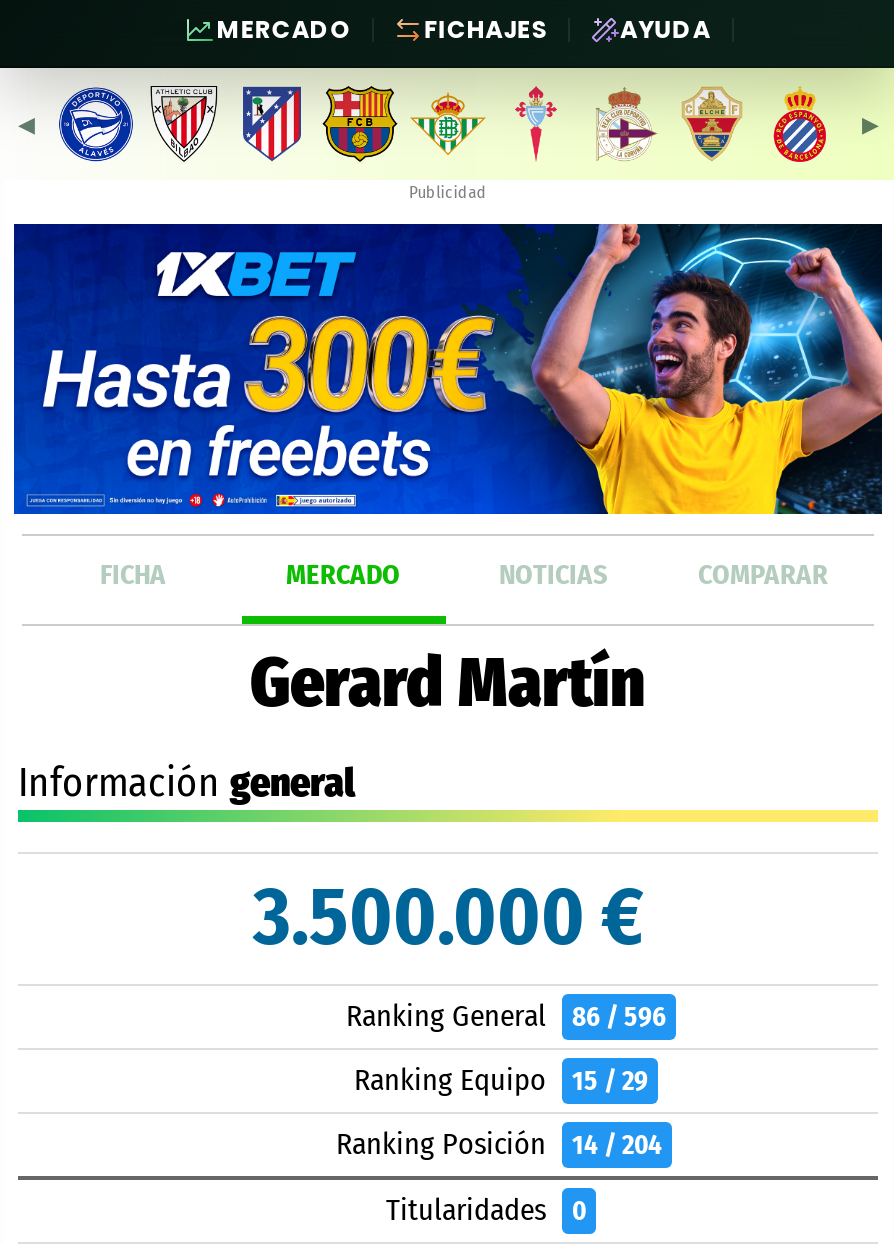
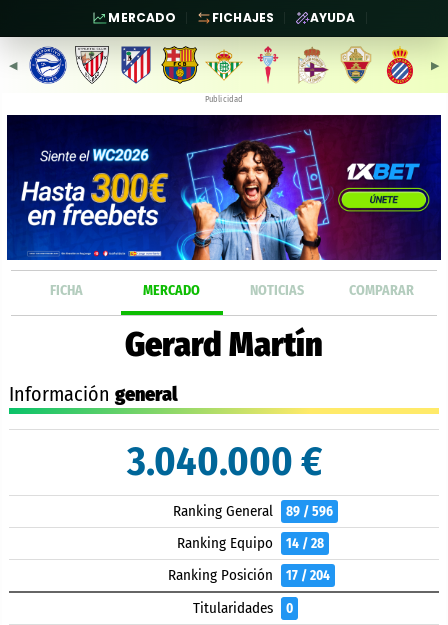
[14,222,884,516] [image] -> [7,114,442,261] [image]
[253,869,643,965] 3.500.000 € -> [126,438,321,486] 3.040.000 €
[346,997,666,1033] Ranking General 86 / 596 -> [173,502,333,520] Ranking General 89 / 596
[354,1061,648,1097] Ranking Equipo 15 / 29 -> [177,534,324,552] Ranking Equipo 14 / 28
[336,1125,662,1161] Ranking Posición 14 / 204 -> [168,566,330,584] Ranking Posición 17 / 204

